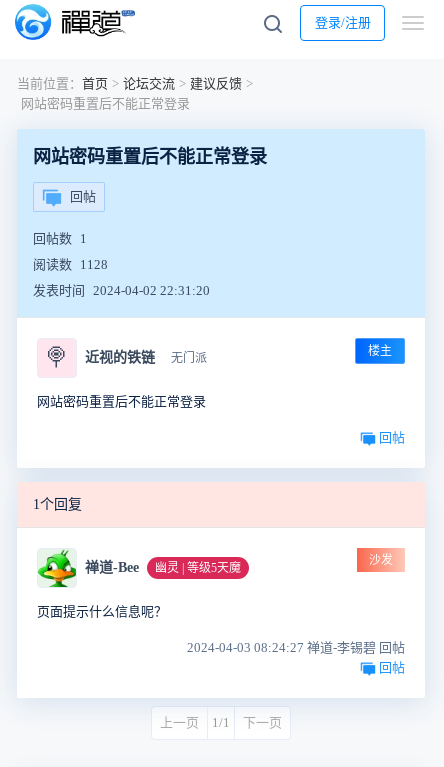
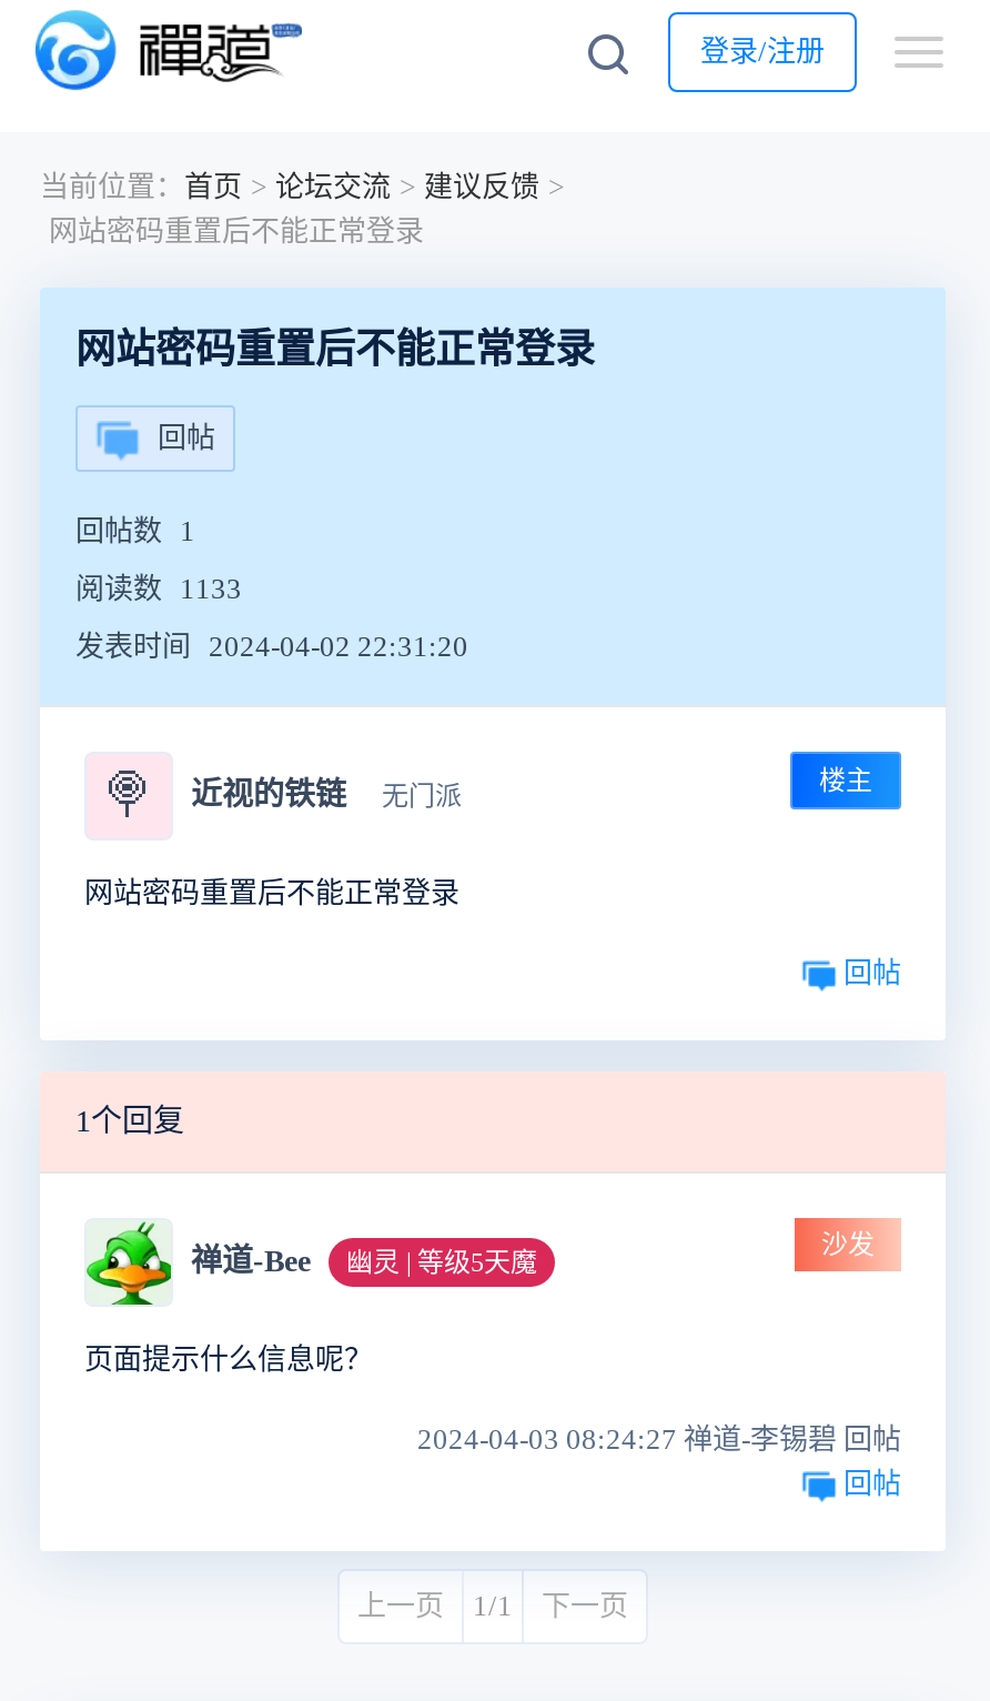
[33,257,108,272] 阅读数 1128 -> [75,572,242,605] 阅读数 1133

